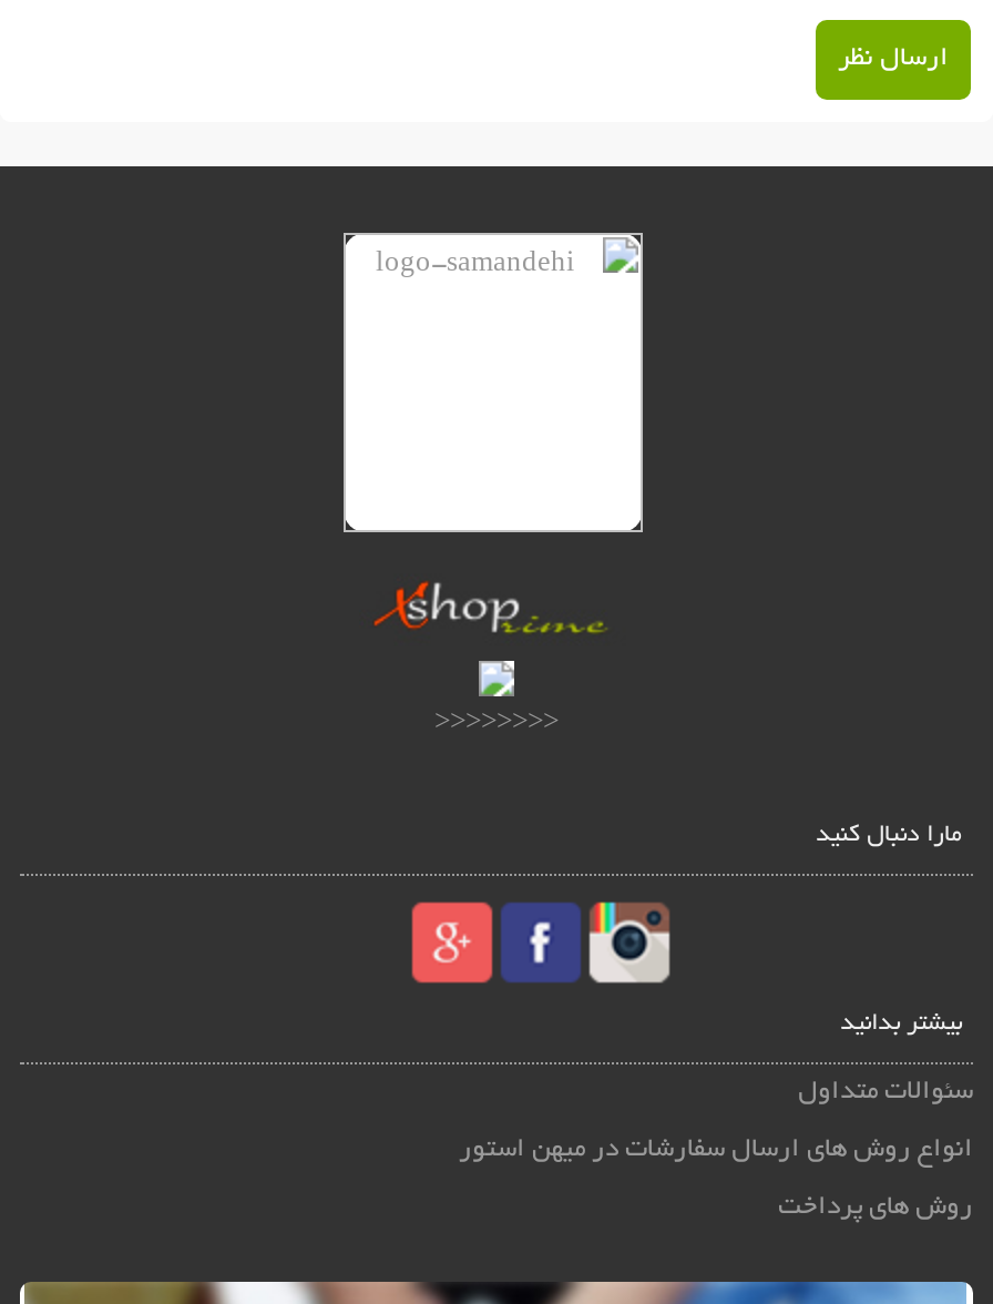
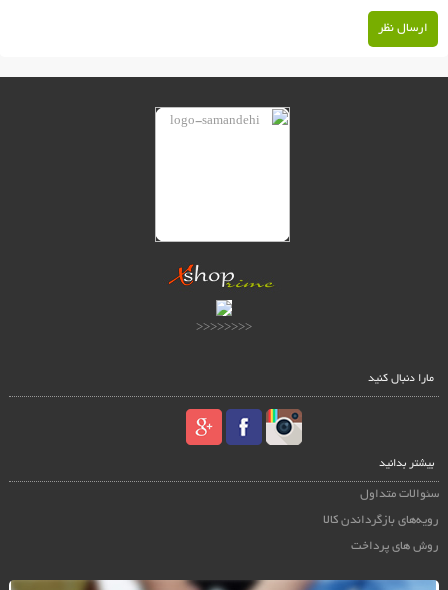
[459,1135,973,1164] انواع روش های ارسال سفارشات در میهن استور -> [323,514,439,527] رویه‌های بازگرداندن کالا

